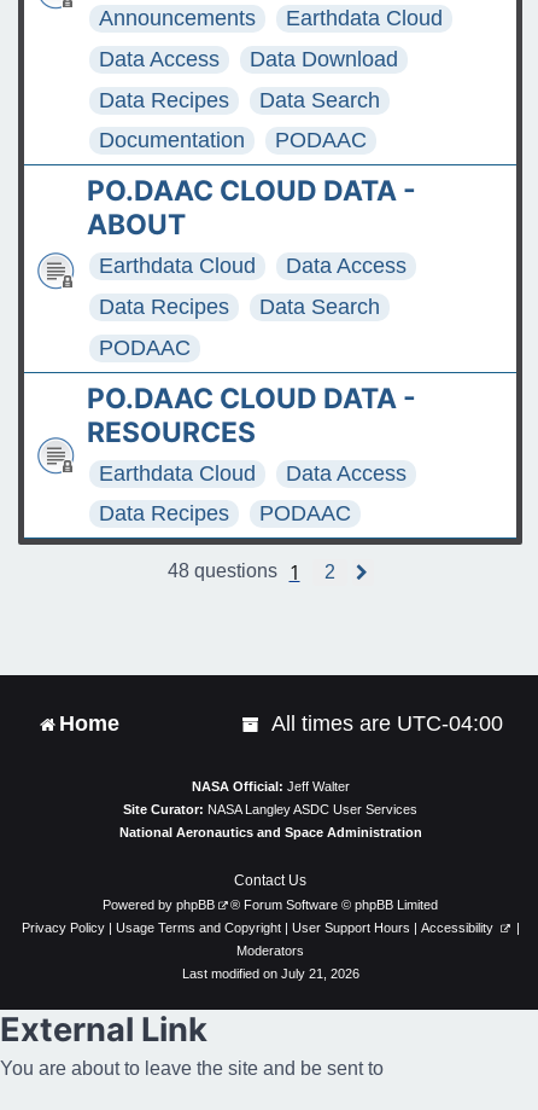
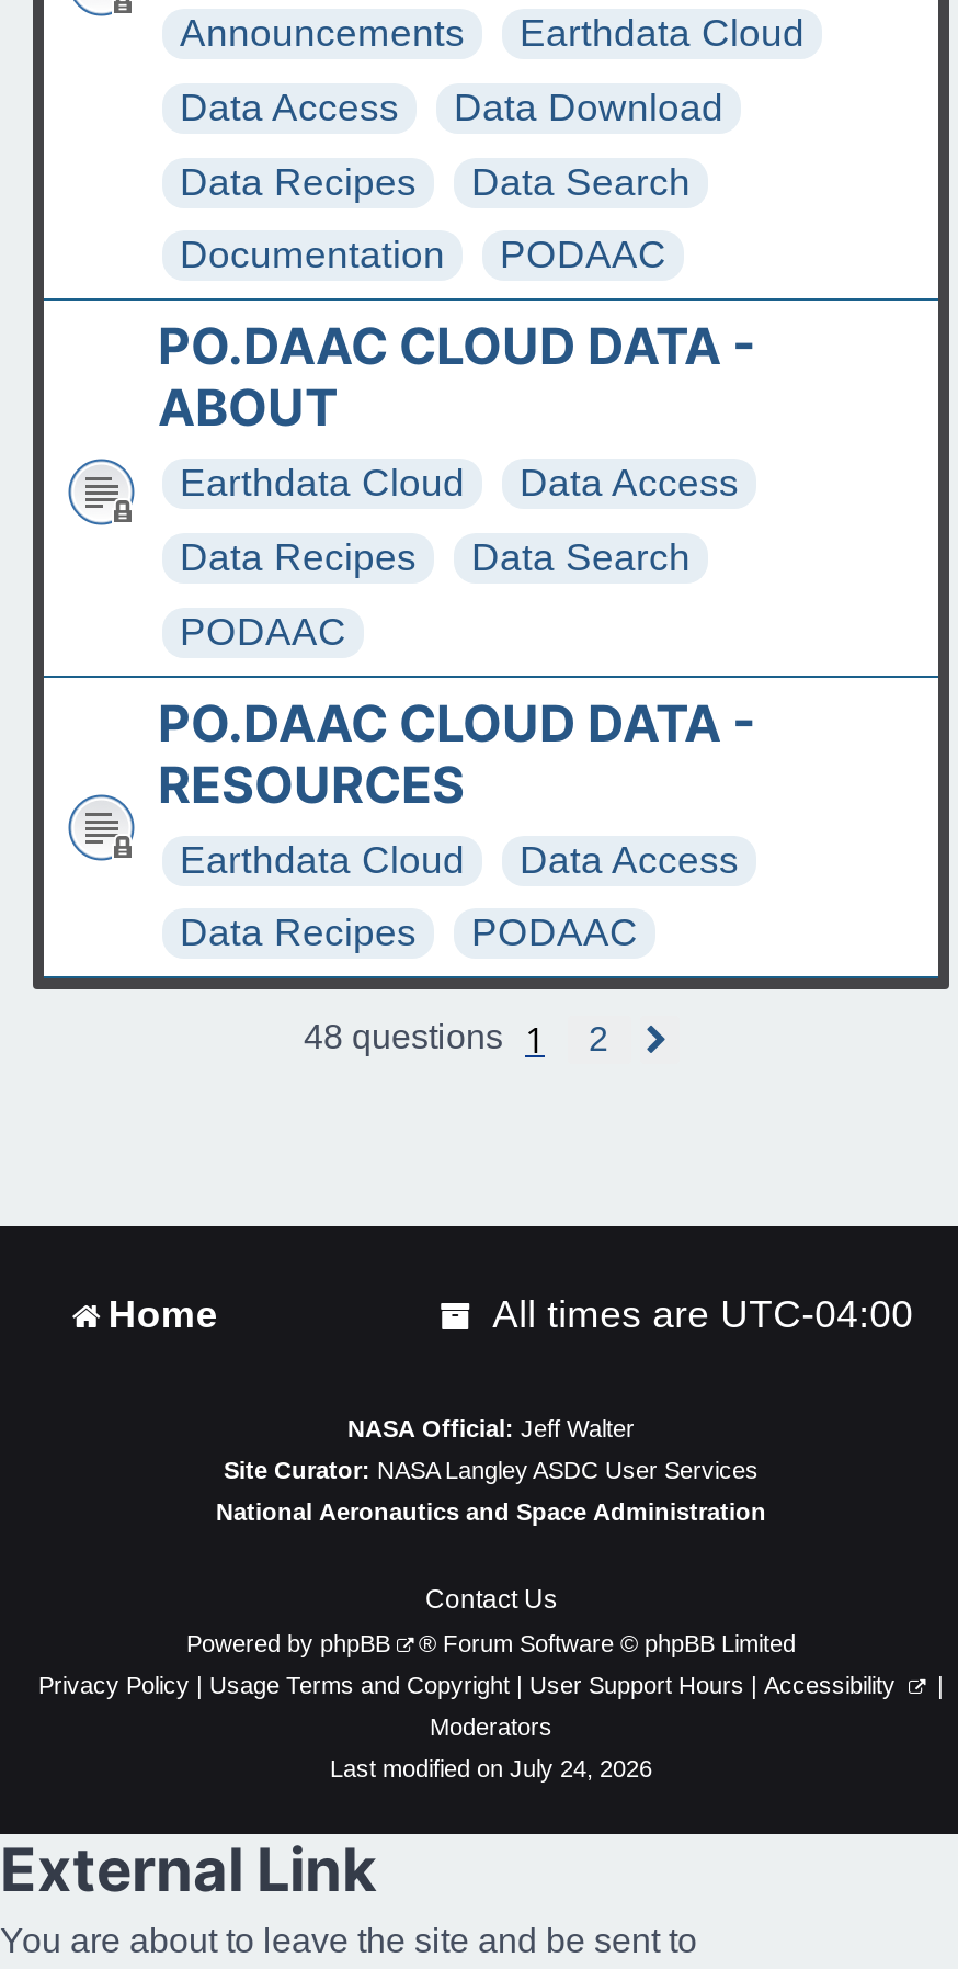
[182,967,359,981] Last modified on July 21, 2026 -> [330,1756,652,1782] Last modified on July 24, 2026

